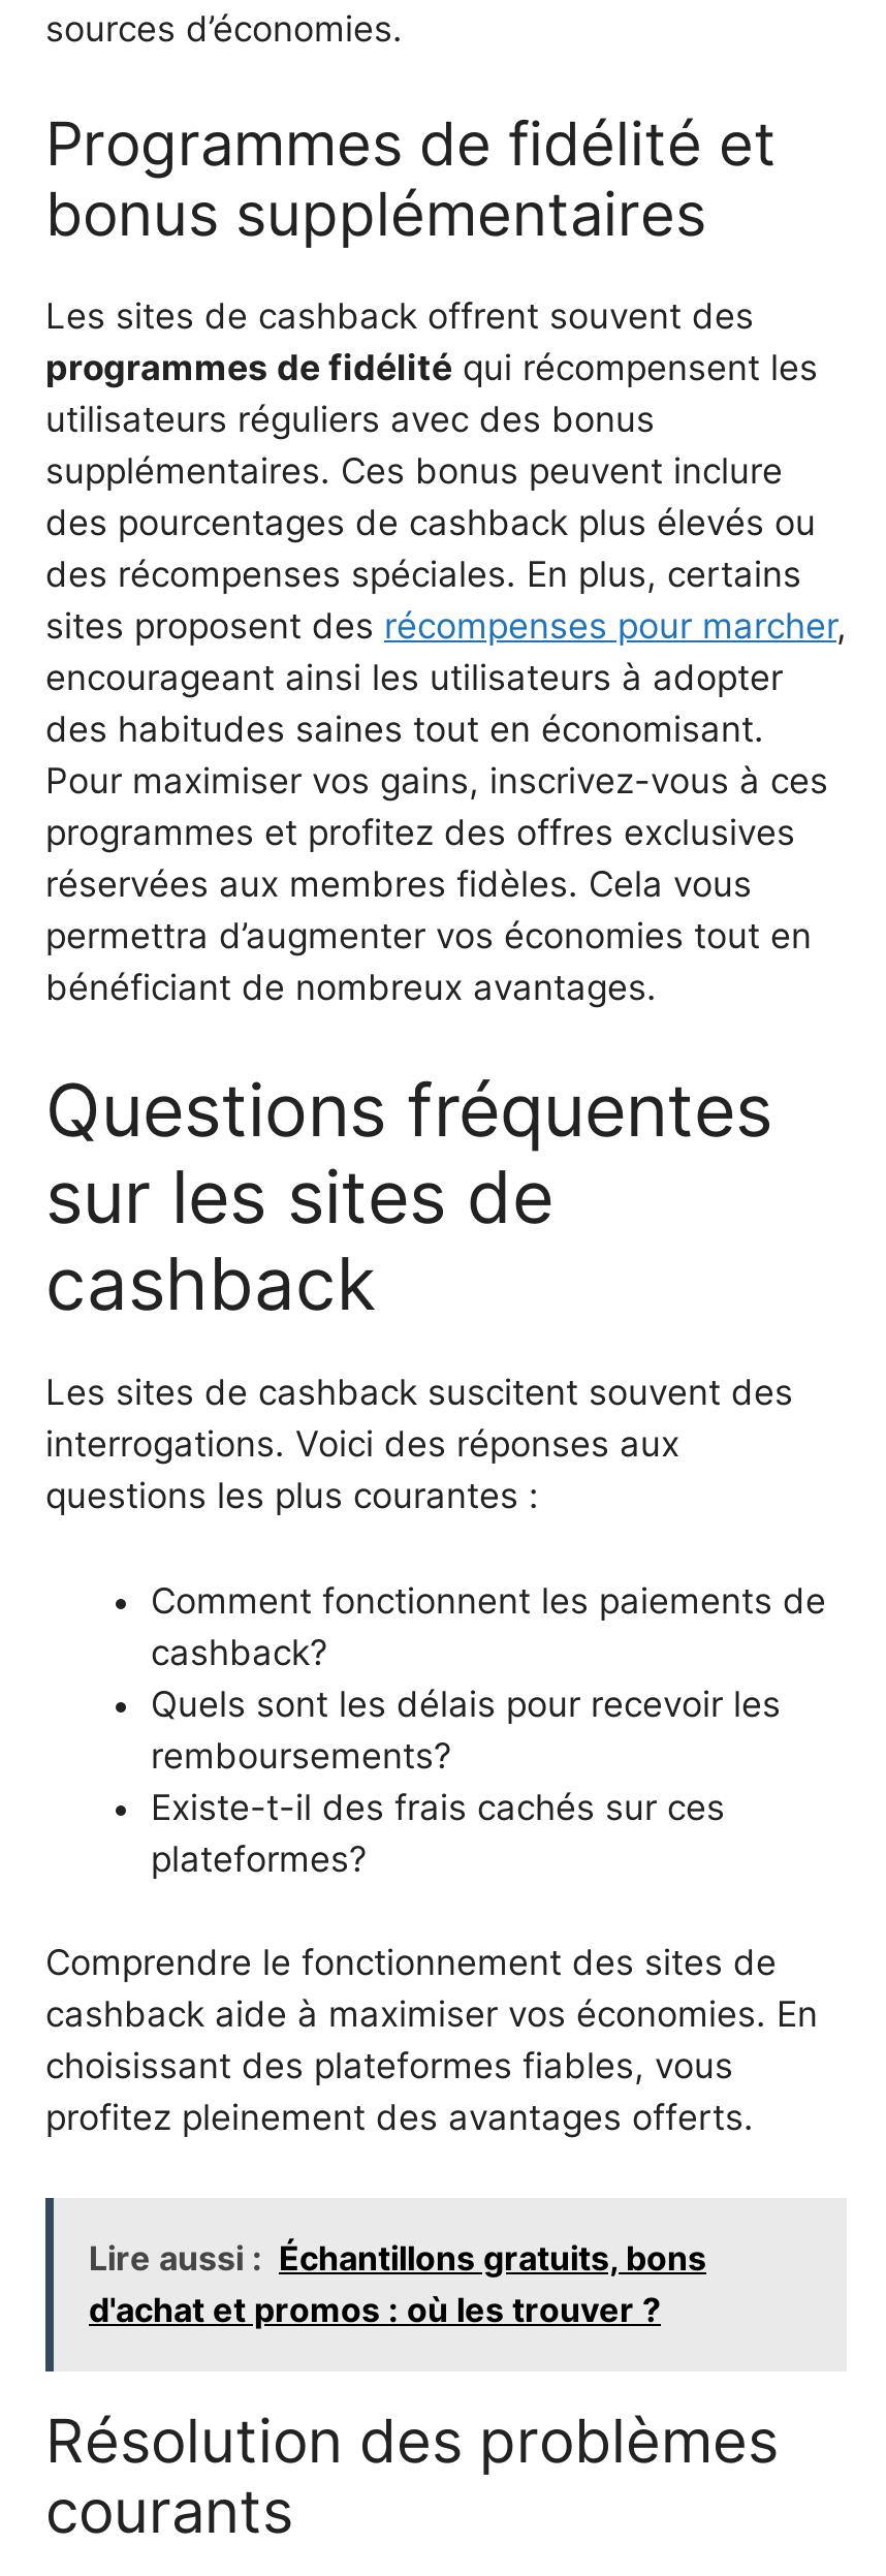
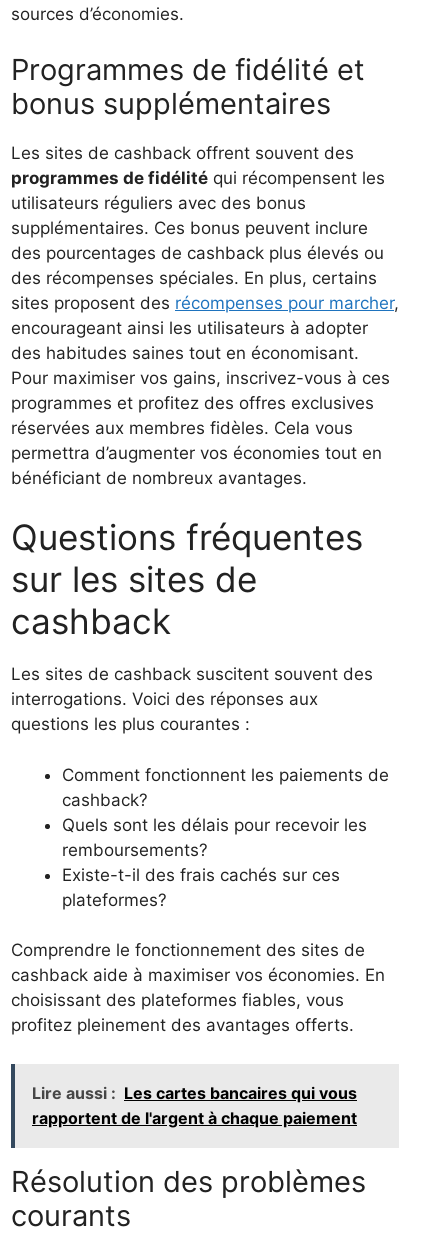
[89,2237,706,2330] Lire aussi : Échantillons gratuits, bons | d'achat et promos : où les trouver ? -> [32,1083,357,1128] Lire aussi : Les cartes bancaires qui vous | rapportent de l'argent à chaque paiement

